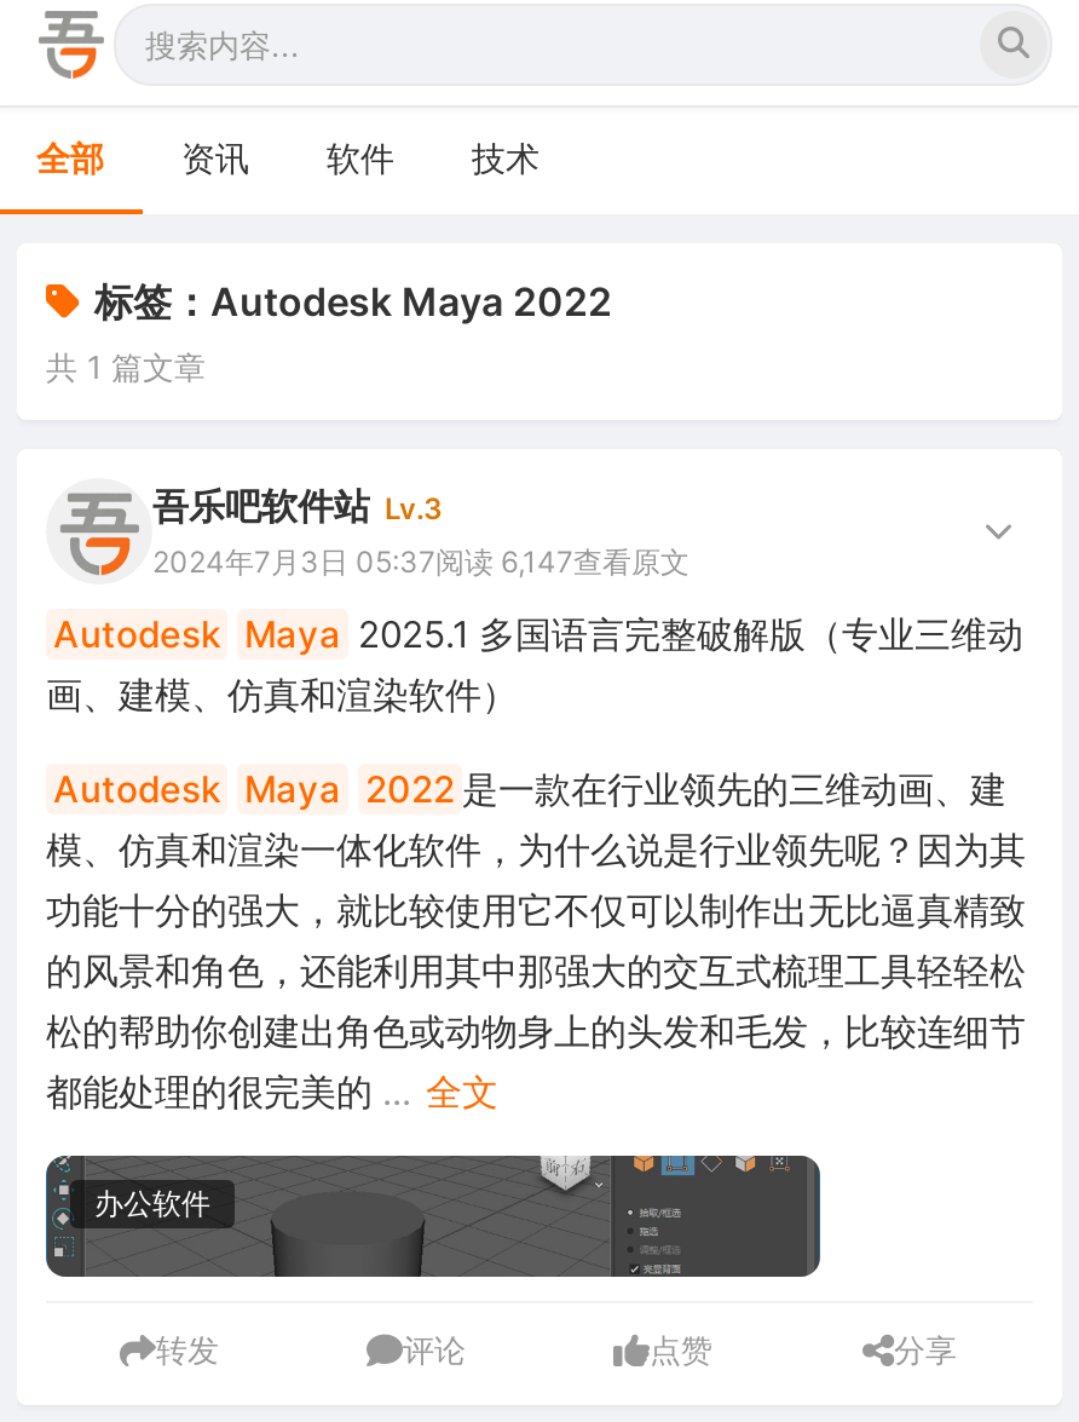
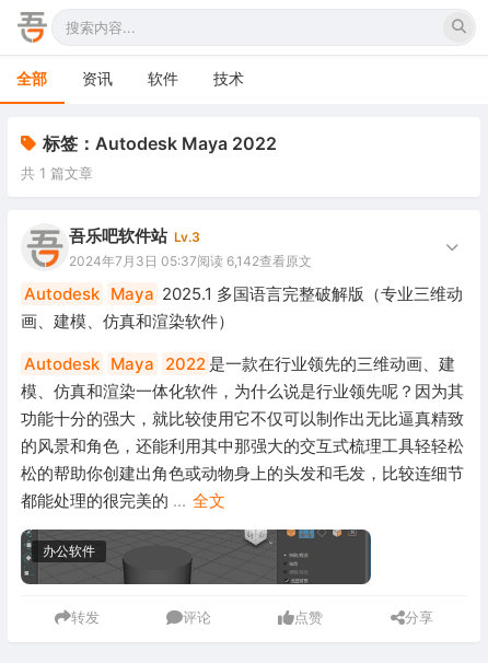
[152,543,689,580] 2024年7月3日 05:37阅读 6,147查看原文 -> [69,253,312,269] 2024年7月3日 05:37阅读 6,142查看原文

